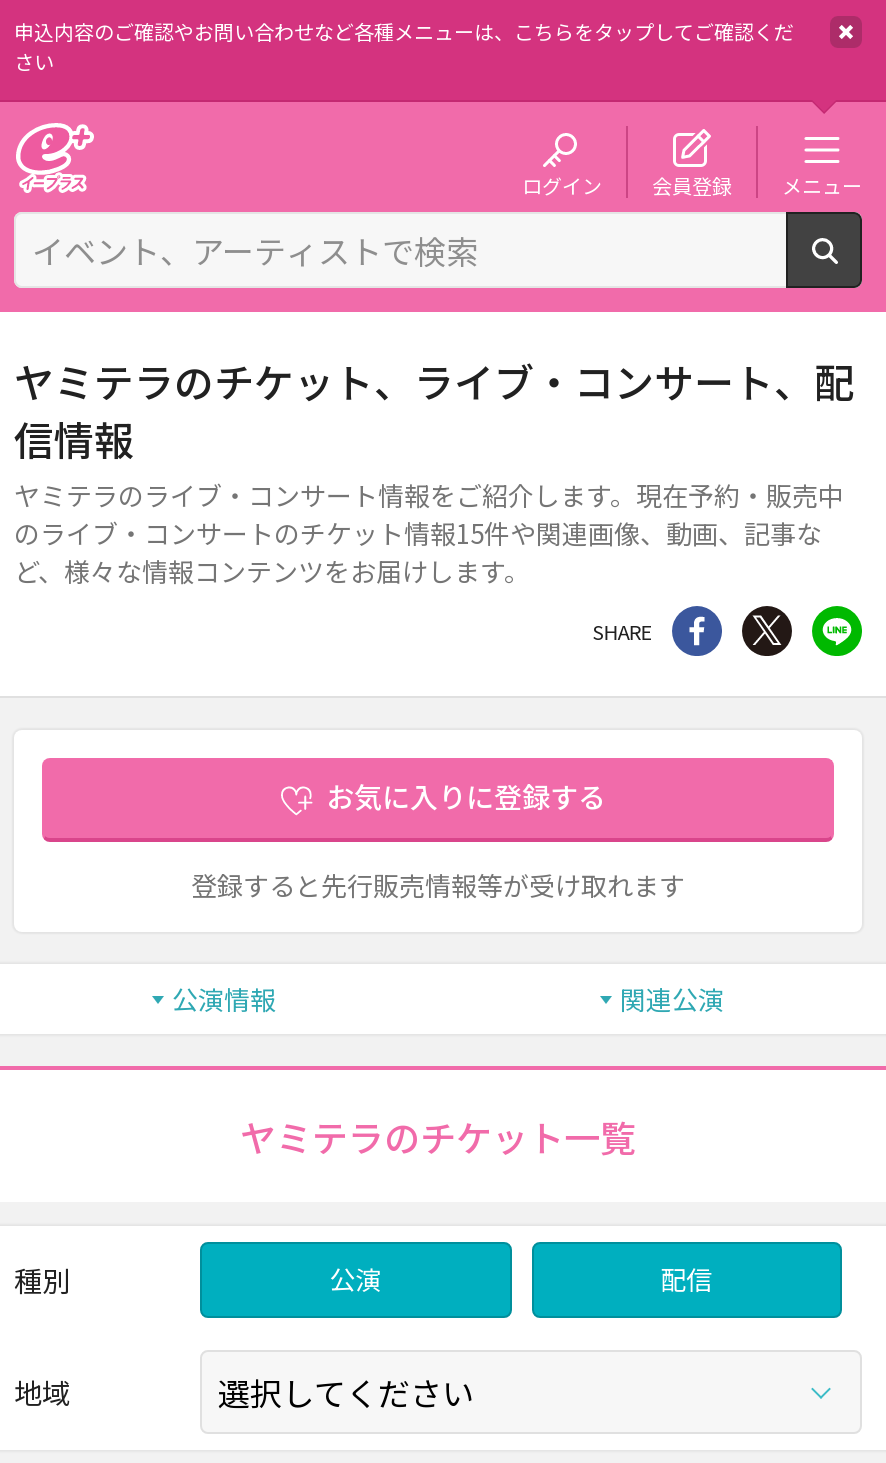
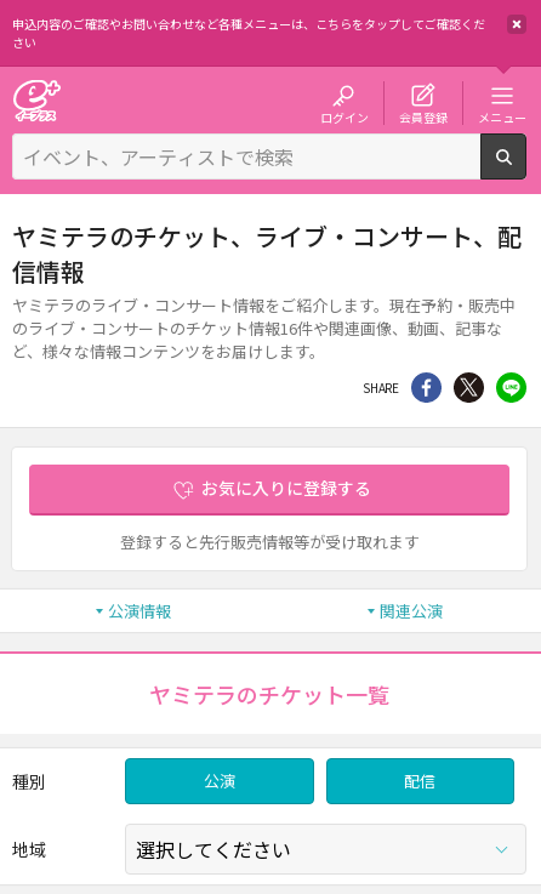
[14,514,822,552] のライブ・コンサートのチケット情報15件や関連画像、動画、記事な -> [12,317,502,340] のライブ・コンサートのチケット情報16件や関連画像、動画、記事な

